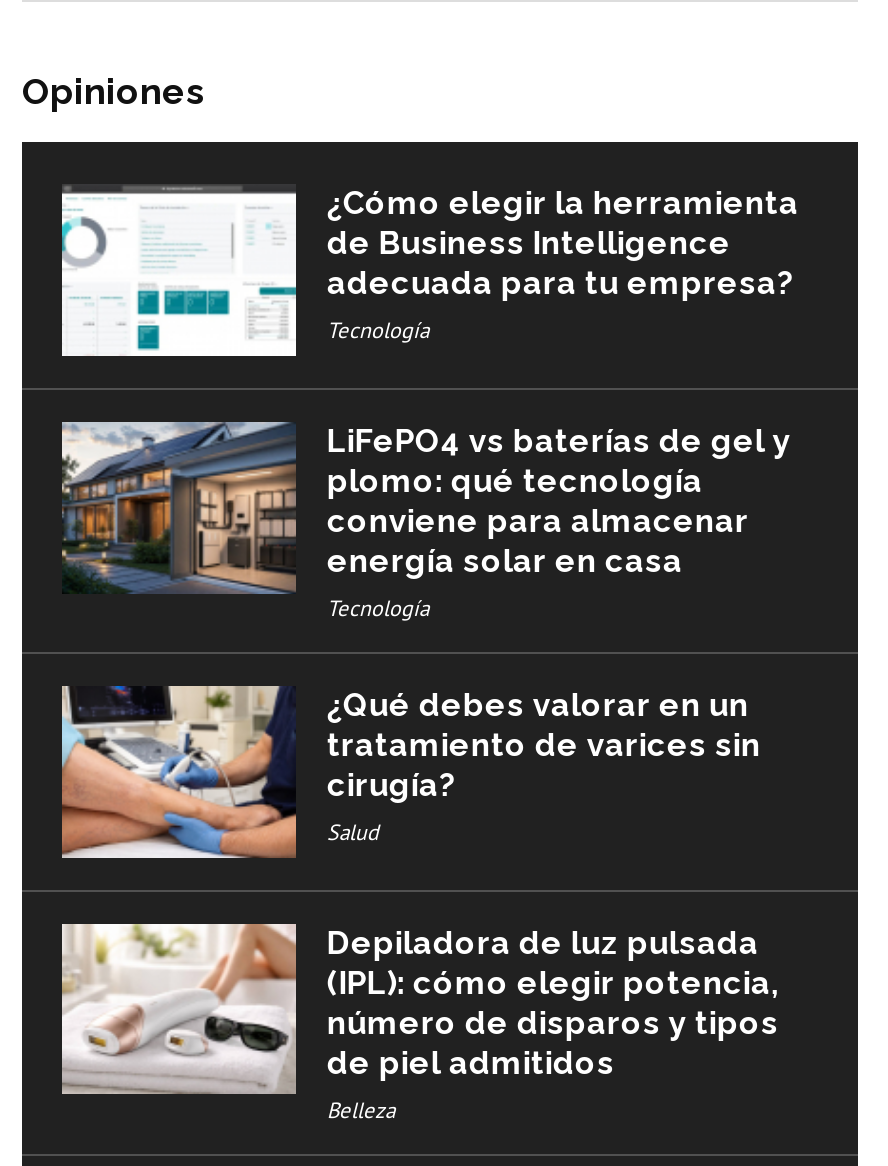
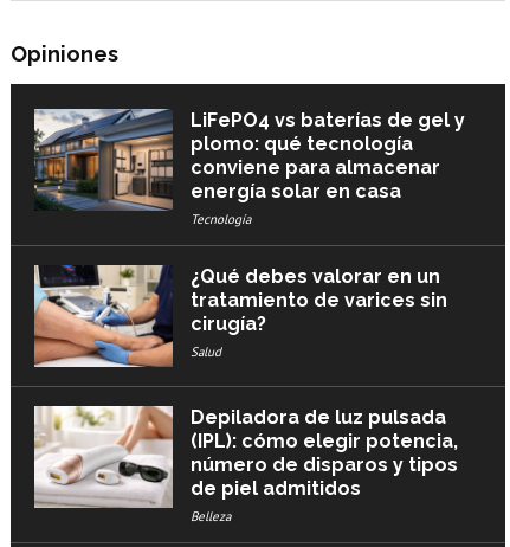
[60,184,799,358] [image] | ¿Cómo elegir la herramienta | de Business Intelligence | adecuada para tu empresa? | Tecnología -> none

